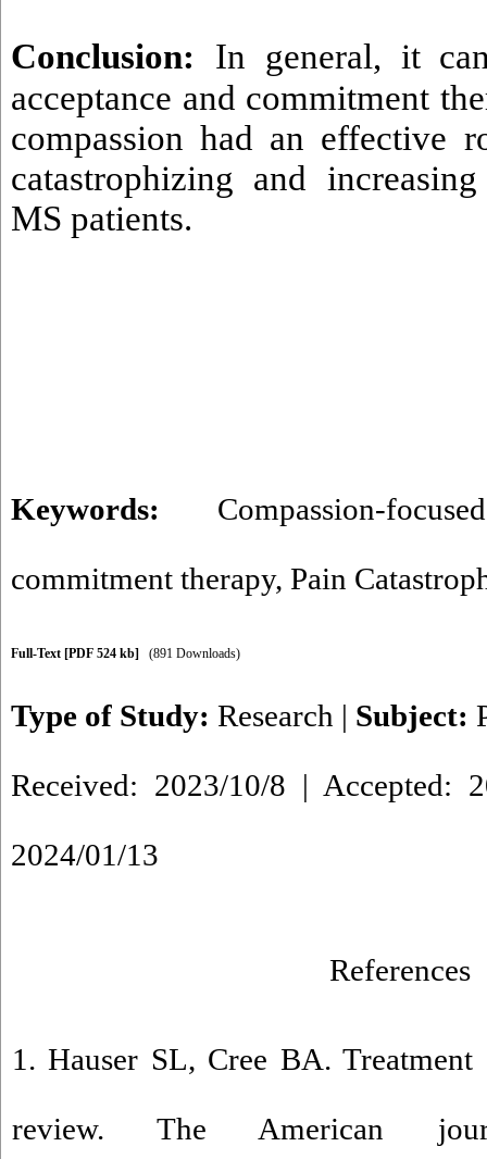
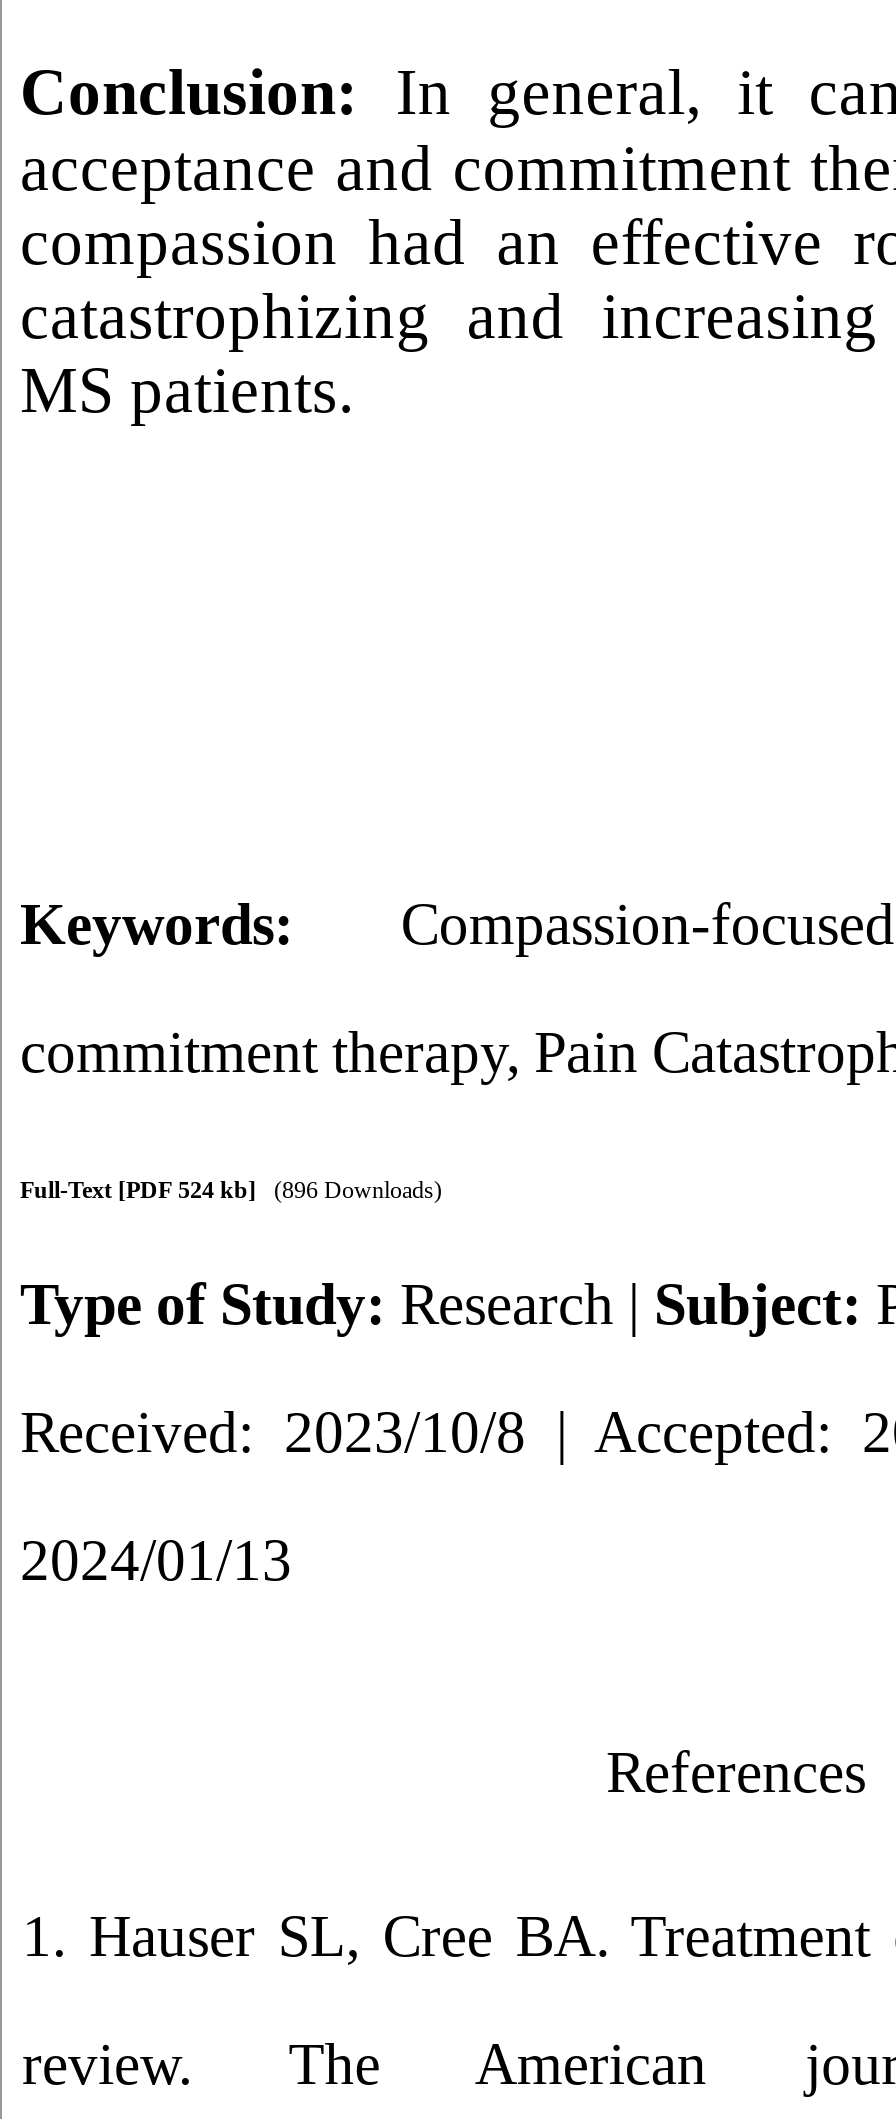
[11,646,240,661] Full-Text [PDF 524 kb] (891 Downloads) -> [20,1176,442,1204] Full-Text [PDF 524 kb] (896 Downloads)

